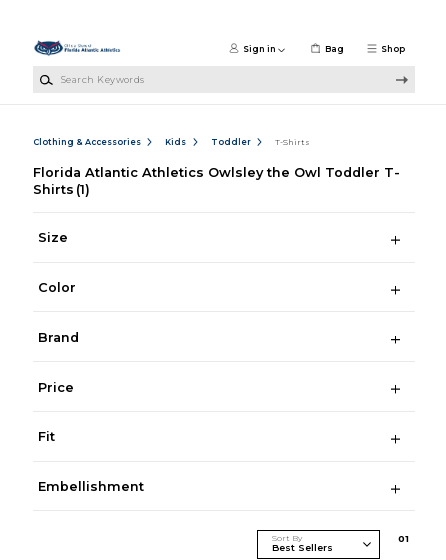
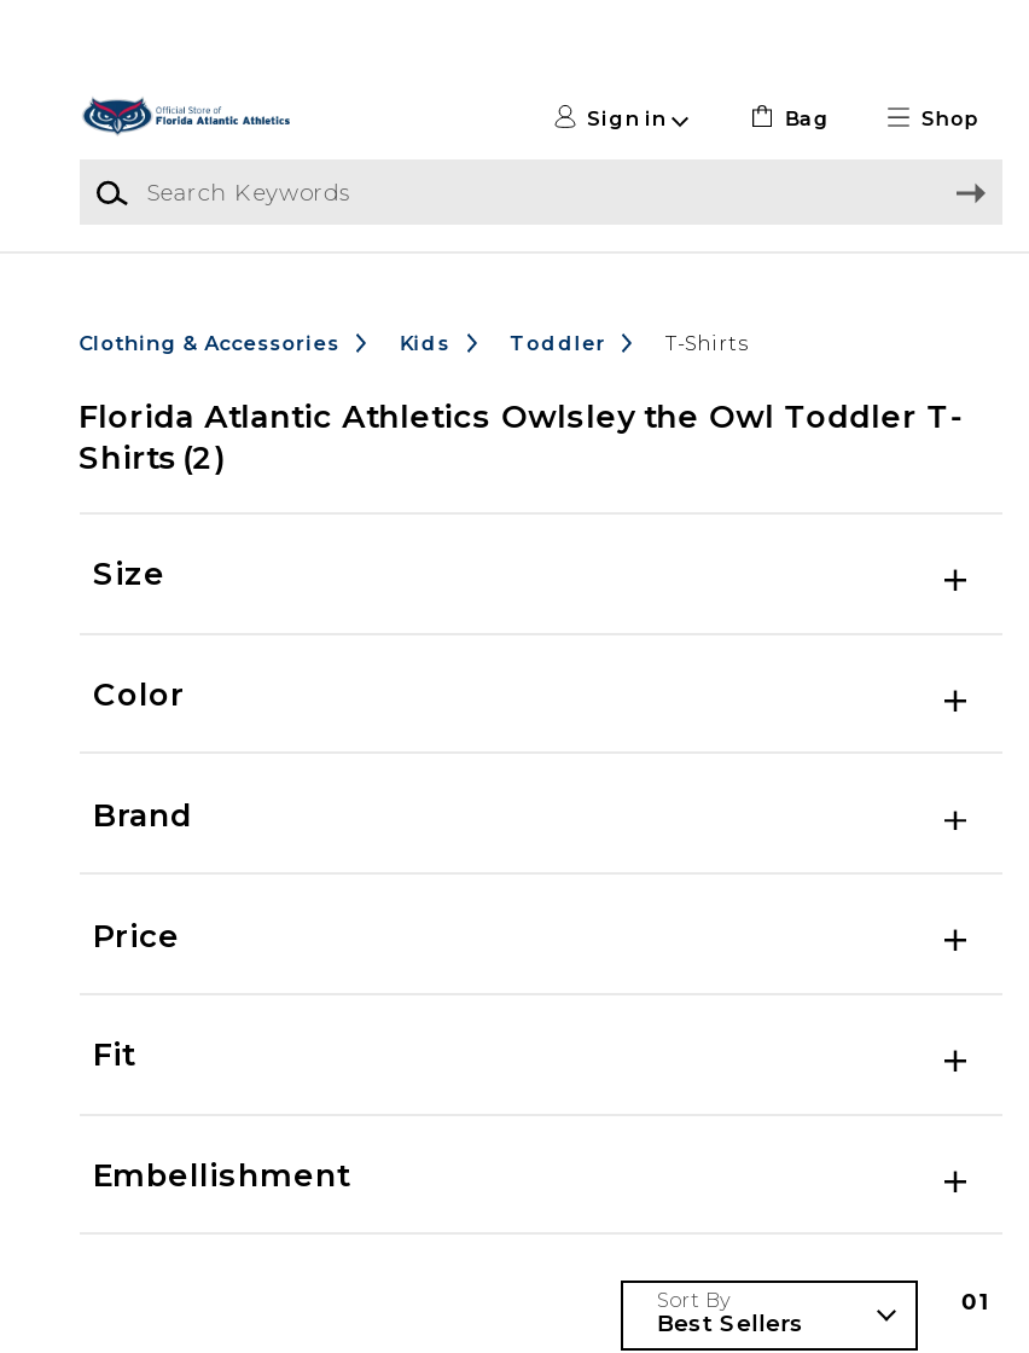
[33,182,90,197] Shirts (1) -> [79,439,226,475] Shirts (2)

